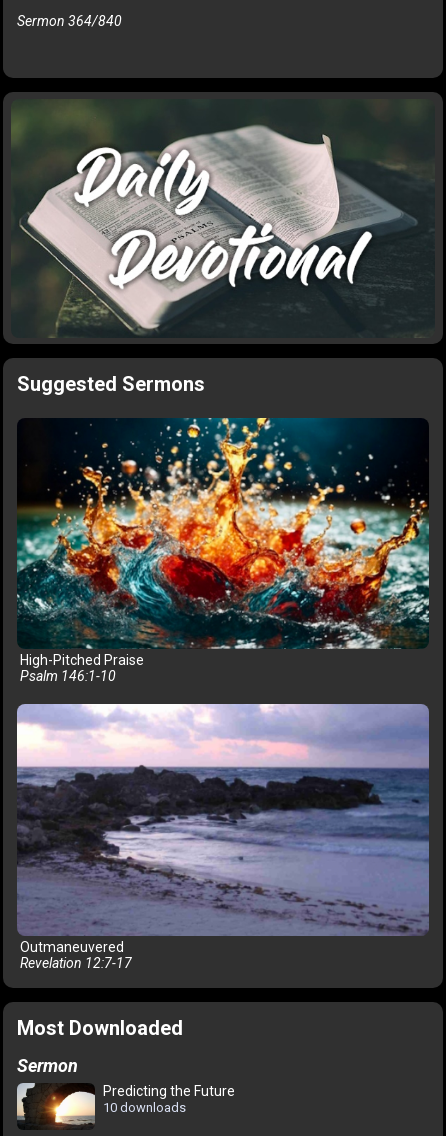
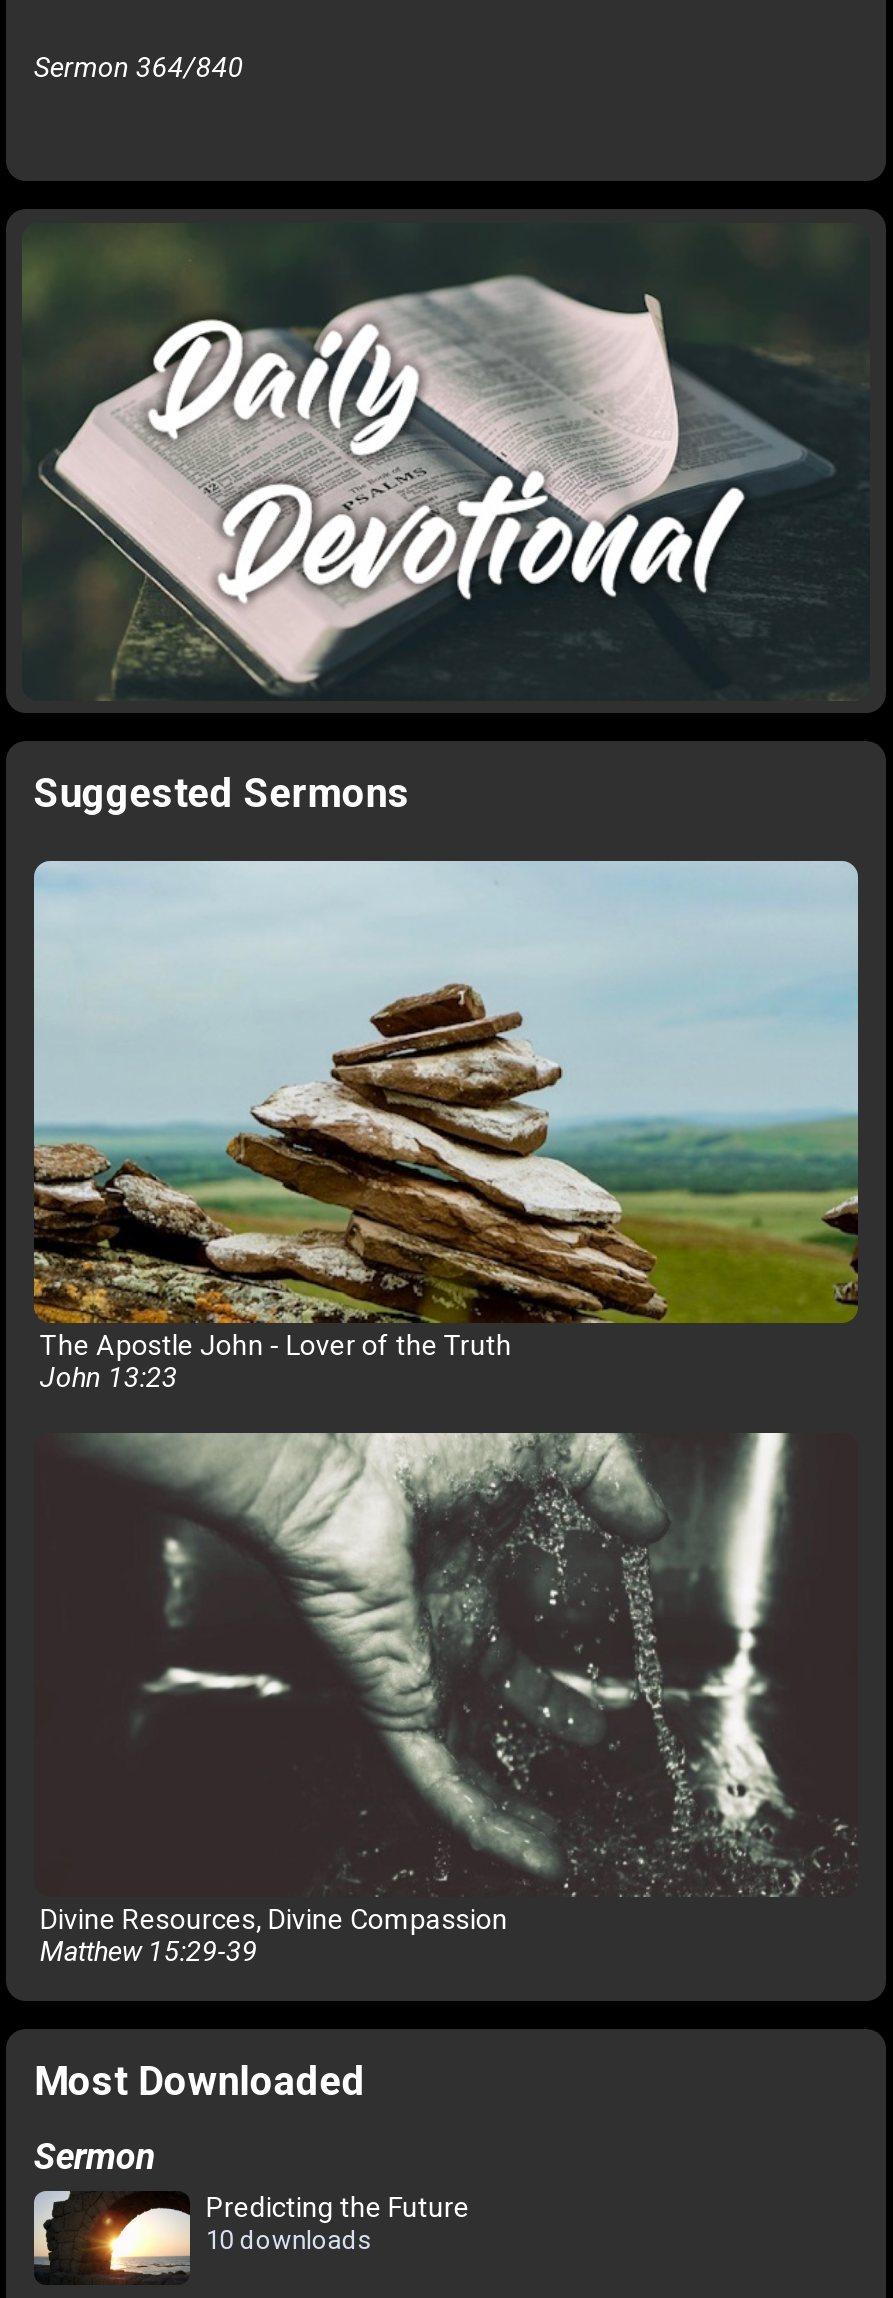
[17,417,430,684] [image] | High-Pitched Praise | Psalm 146:1-10 -> [32,859,860,1394] [image] | The Apostle John - Lover of the Truth | John 13:23
[16,703,430,971] [image] | Outmaneuvered | Revelation 12:7-17 -> [34,1433,858,1967] [image] | Divine Resources, Divine Compassion | Matthew 15:29-39

